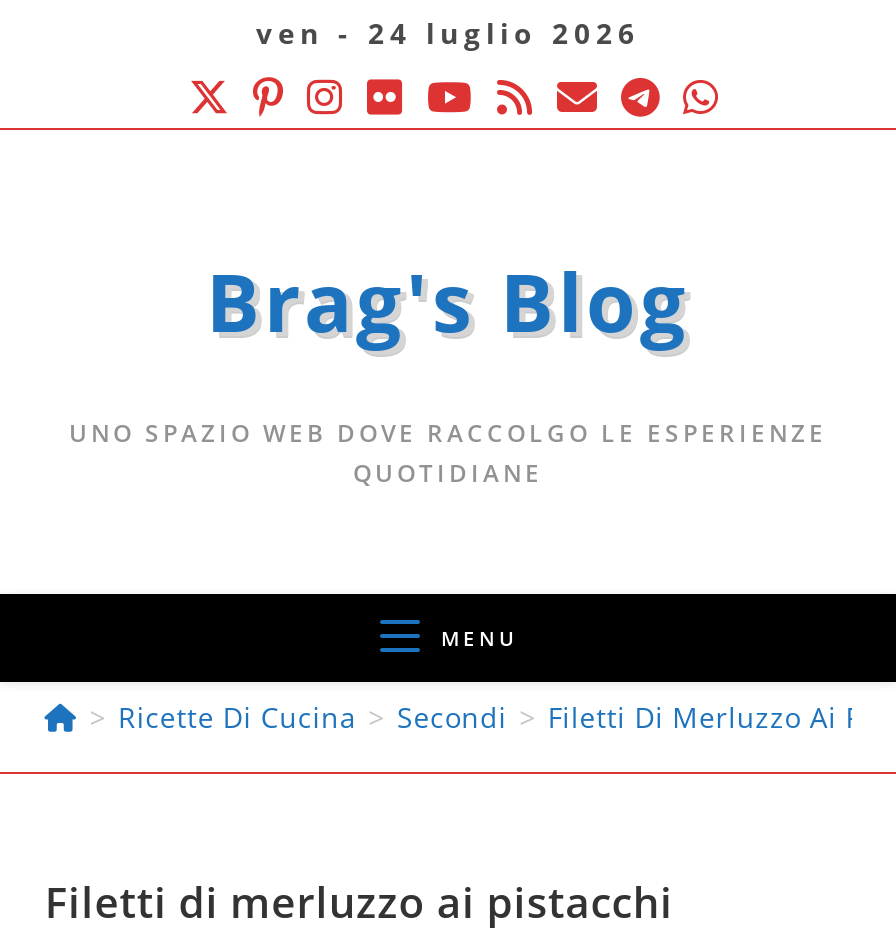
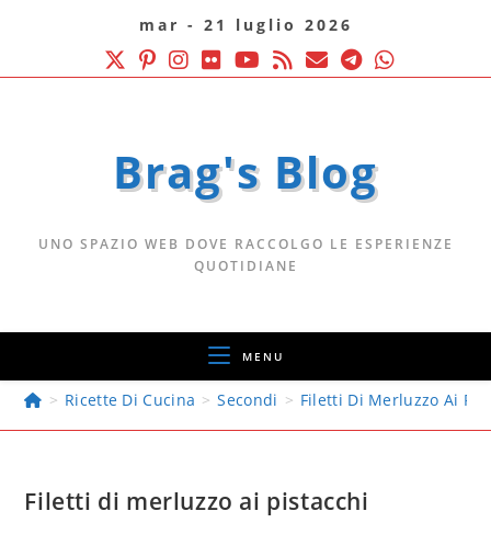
[256,14,640,52] ven - 24 luglio 2026 -> [139,14,352,35] mar - 21 luglio 2026

